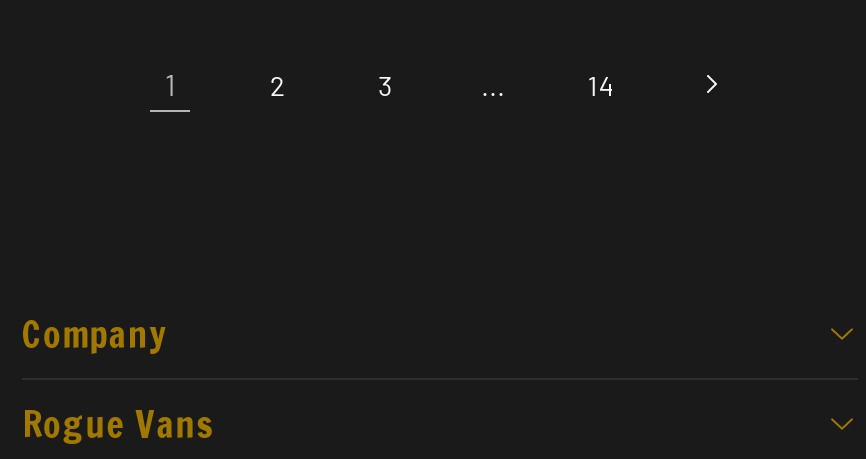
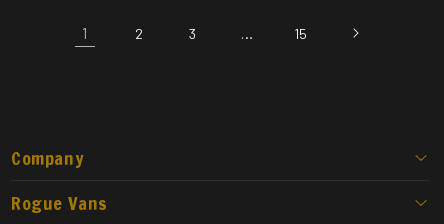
[588,67,616,101] 14 -> [294,24,308,41] 15

